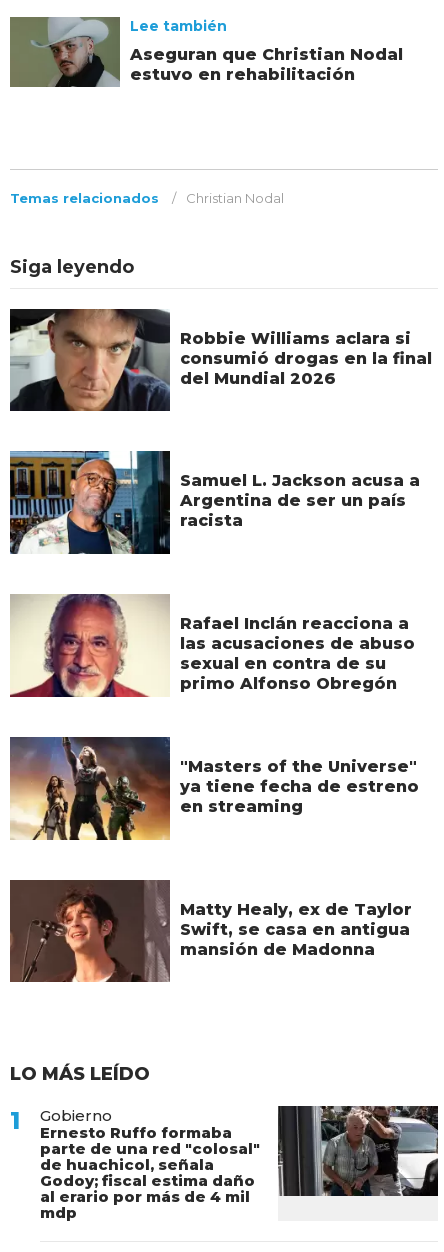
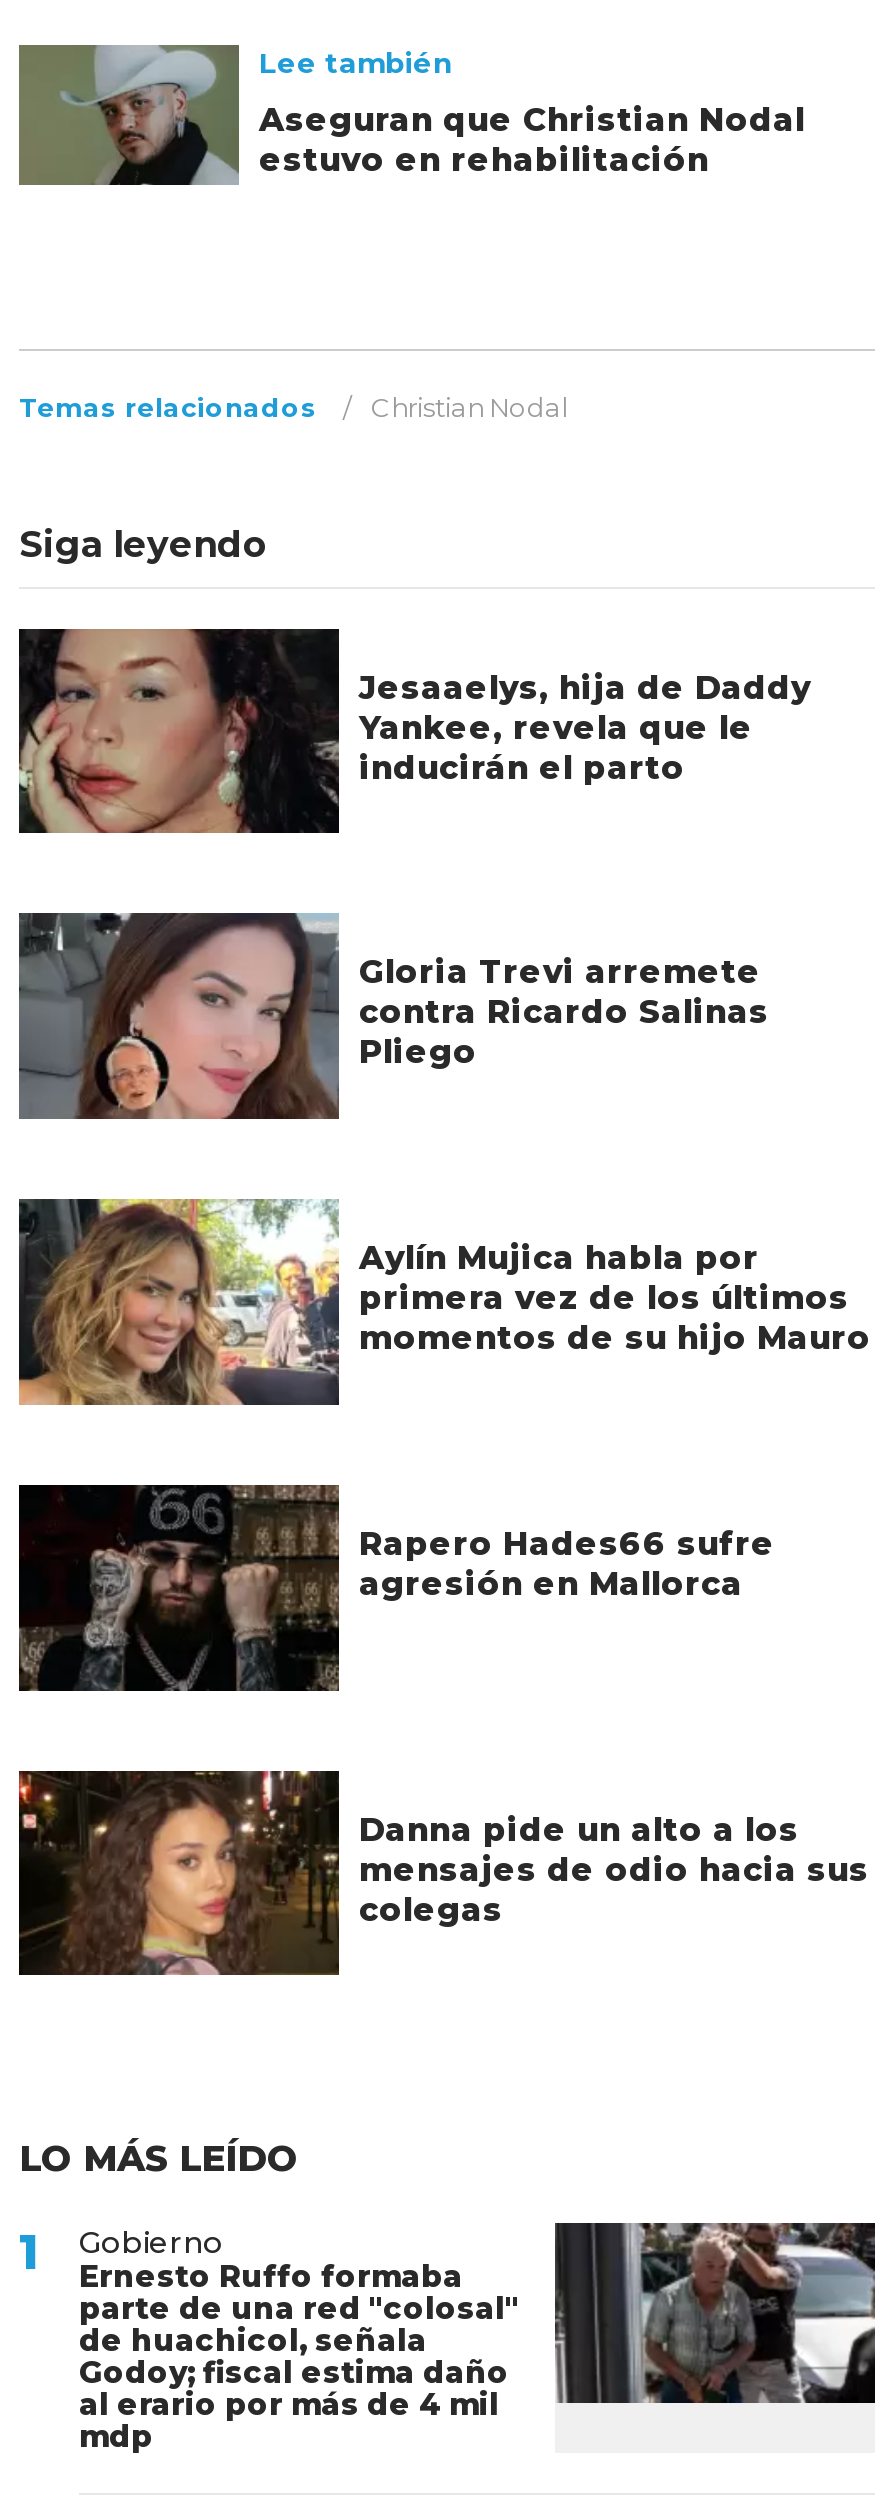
[10,308,432,412] [image] | Robbie Williams aclara si | consumió drogas en la final | del Mundial 2026 -> [17,627,811,835] [image] | Jesaaelys, hija de Daddy | Yankee, revela que le | inducirán el parto
[9,450,420,555] [image] | Samuel L. Jackson acusa a | Argentina de ser un país | racista -> [19,911,769,1121] [image] | Gloria Trevi arremete | contra Ricardo Salinas | Pliego
[10,593,415,698] [image] | Rafael Inclán reacciona a | las acusaciones de abuso | sexual en contra de su | primo Alfonso Obregón -> [17,1197,871,1407] [image] | Aylín Mujica habla por | primera vez de los últimos | momentos de su hijo Mauro
[9,736,419,841] [image] | "Masters of the Universe" | ya tiene fecha de estreno | en streaming -> [17,1483,775,1693] [image] | Rapero Hades66 sufre | agresión en Mallorca
[9,880,412,982] [image] | Matty Healy, ex de Taylor | Swift, se casa en antigua | mansión de Madonna -> [17,1769,869,1977] [image] | Danna pide un alto a los | mensajes de odio hacia sus | colegas

